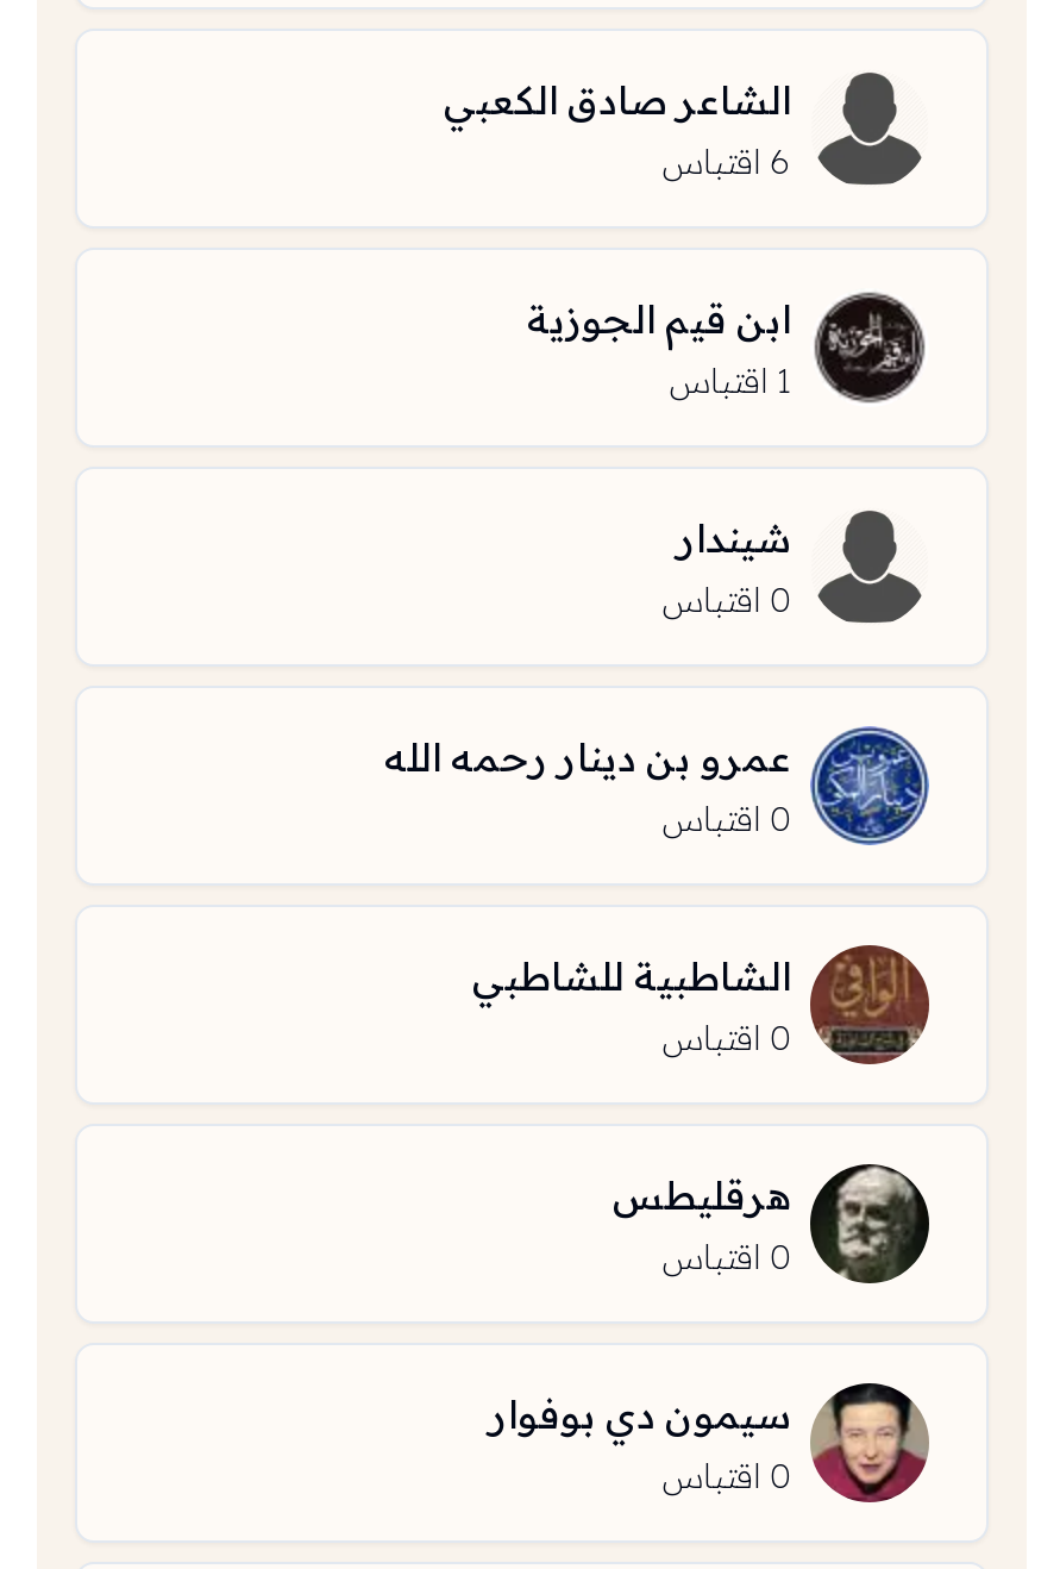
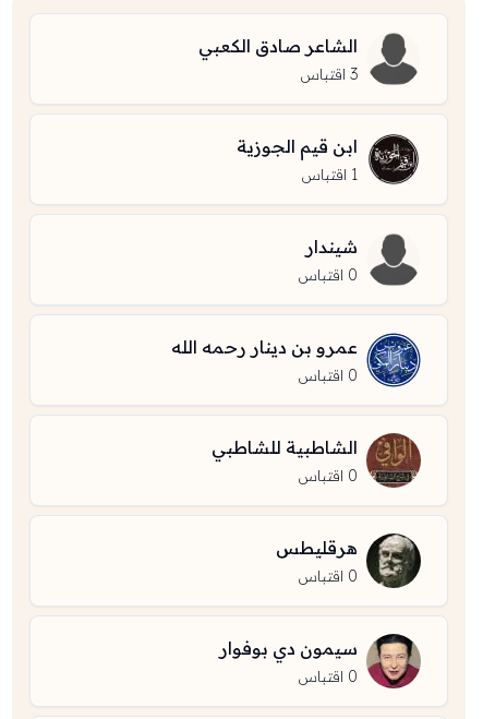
[663,140,791,183] 6 اقتباس -> [301,64,358,84] 3 اقتباس

